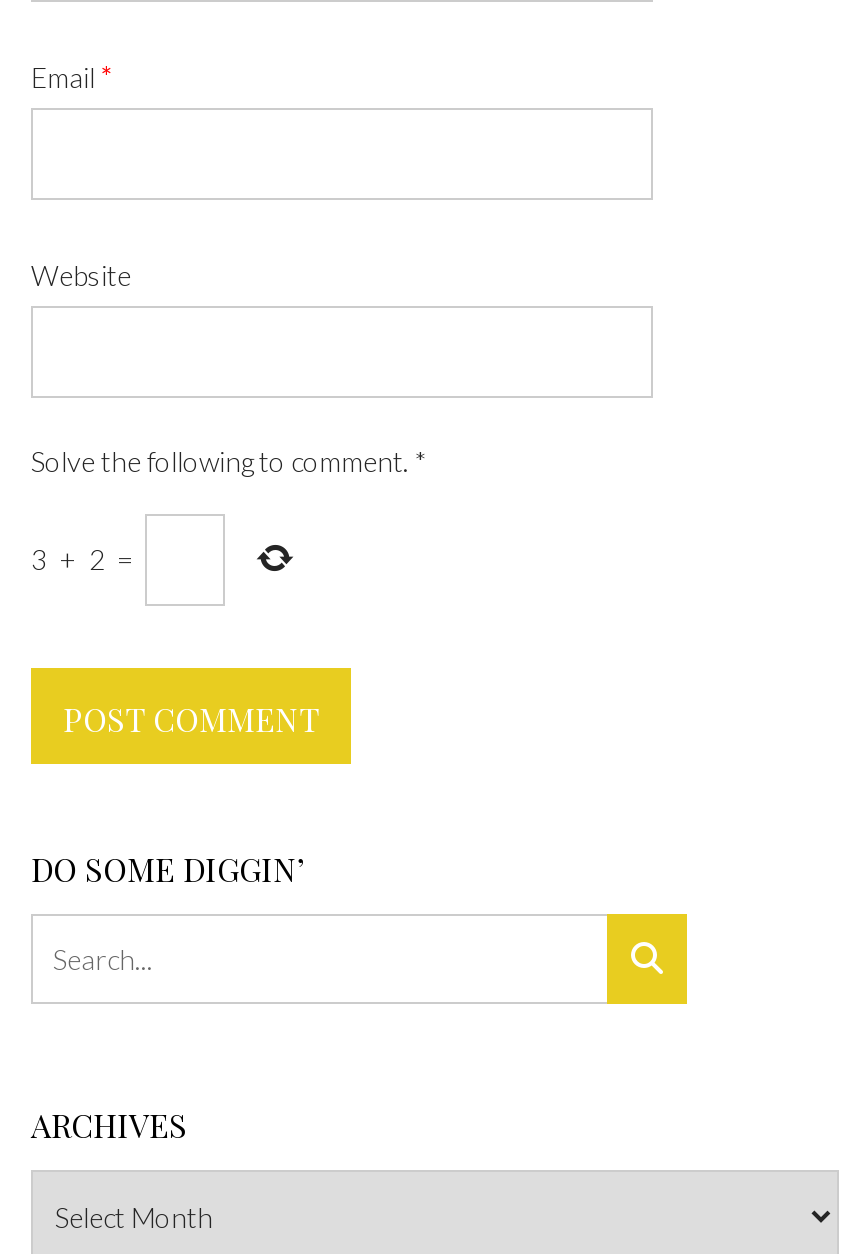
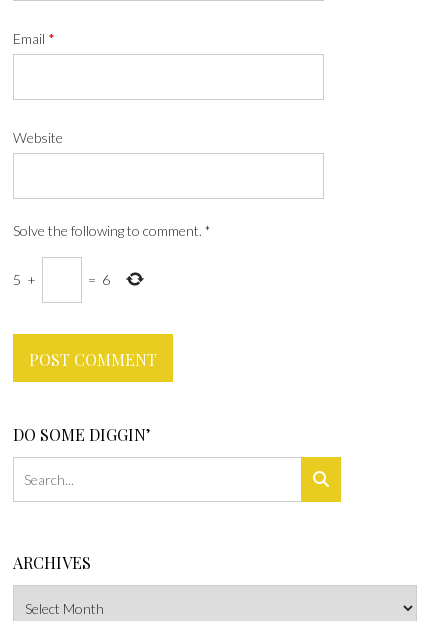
[31,543,139,577] 3 + 2 = -> [13,271,110,288] 5 + | = 6

